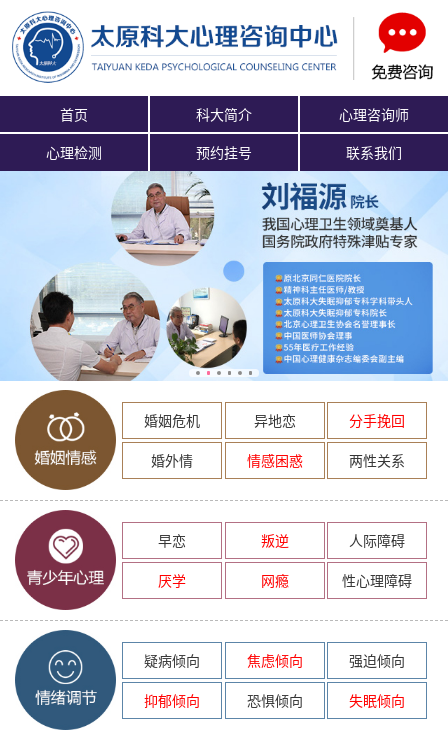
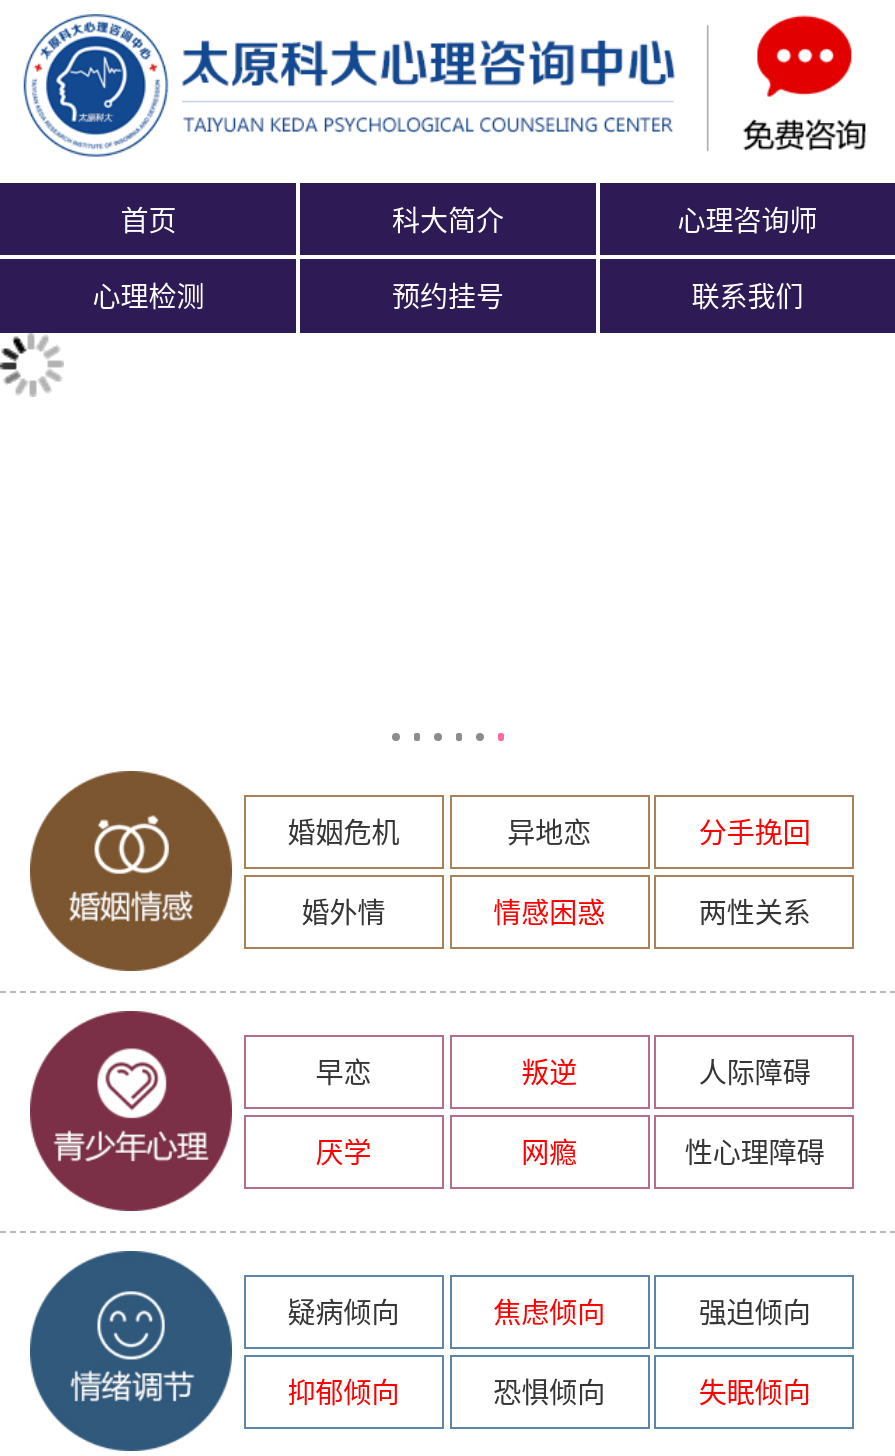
[3,171,445,382] [image] -> none

